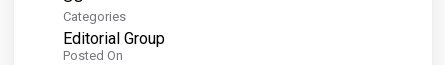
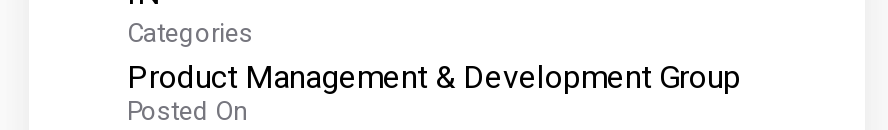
[63,29,165,48] Editorial Group -> [127,57,741,95] Product Management & Development Group

